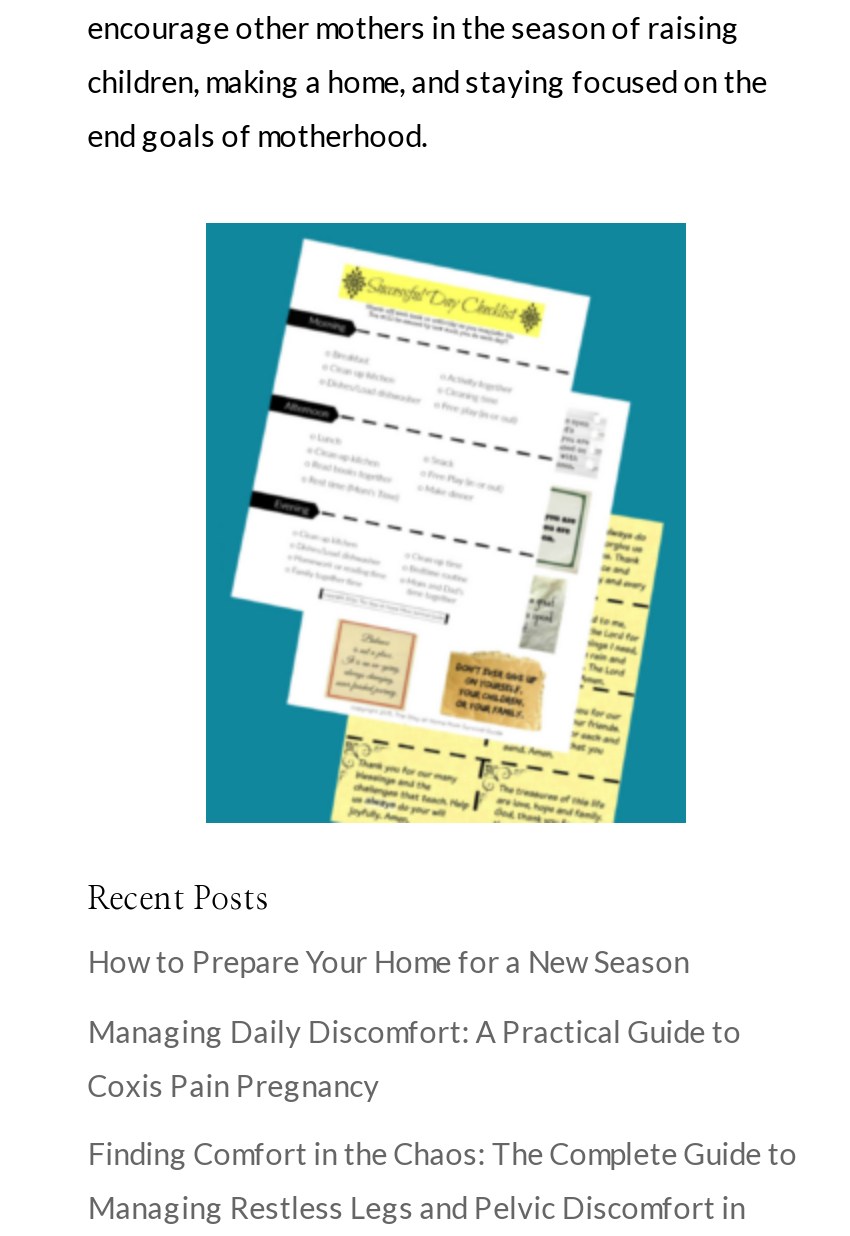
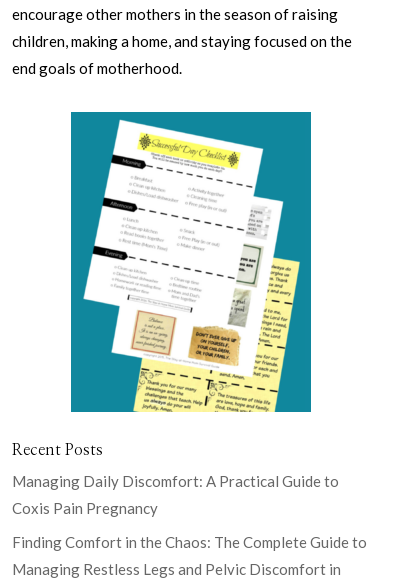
[88,943,690,979] How to Prepare Your Home for a New Season -> none

